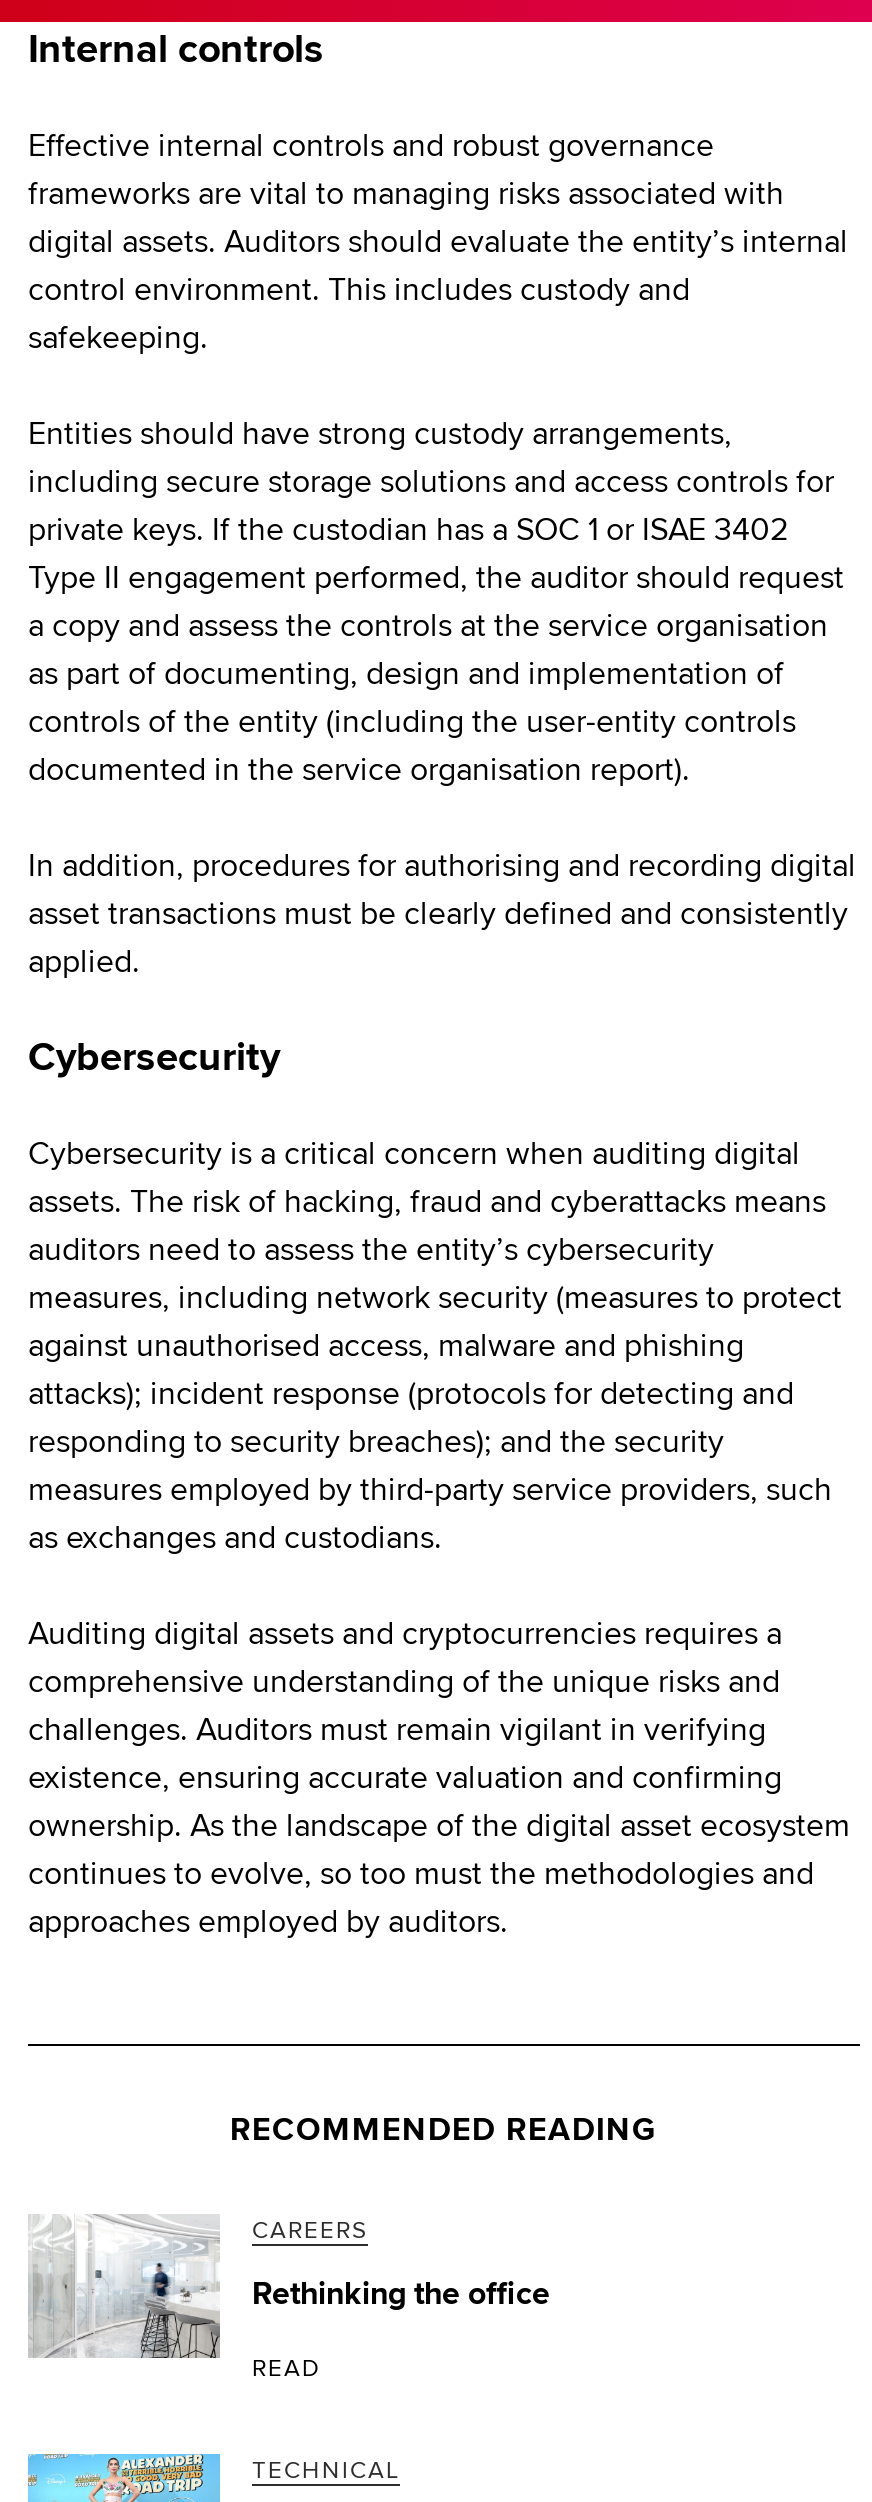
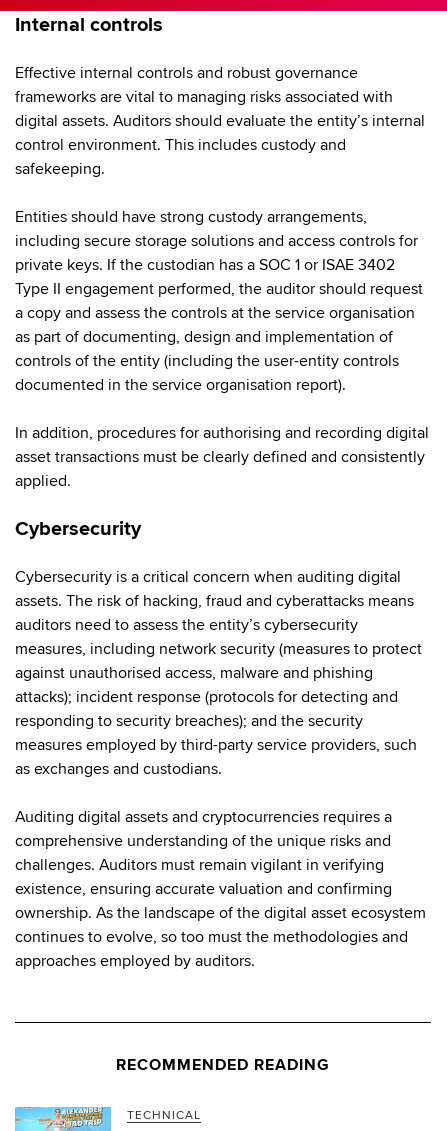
[28,2214,550,2383] [image] | CAREERS | Rethinking the office | READ -> none

